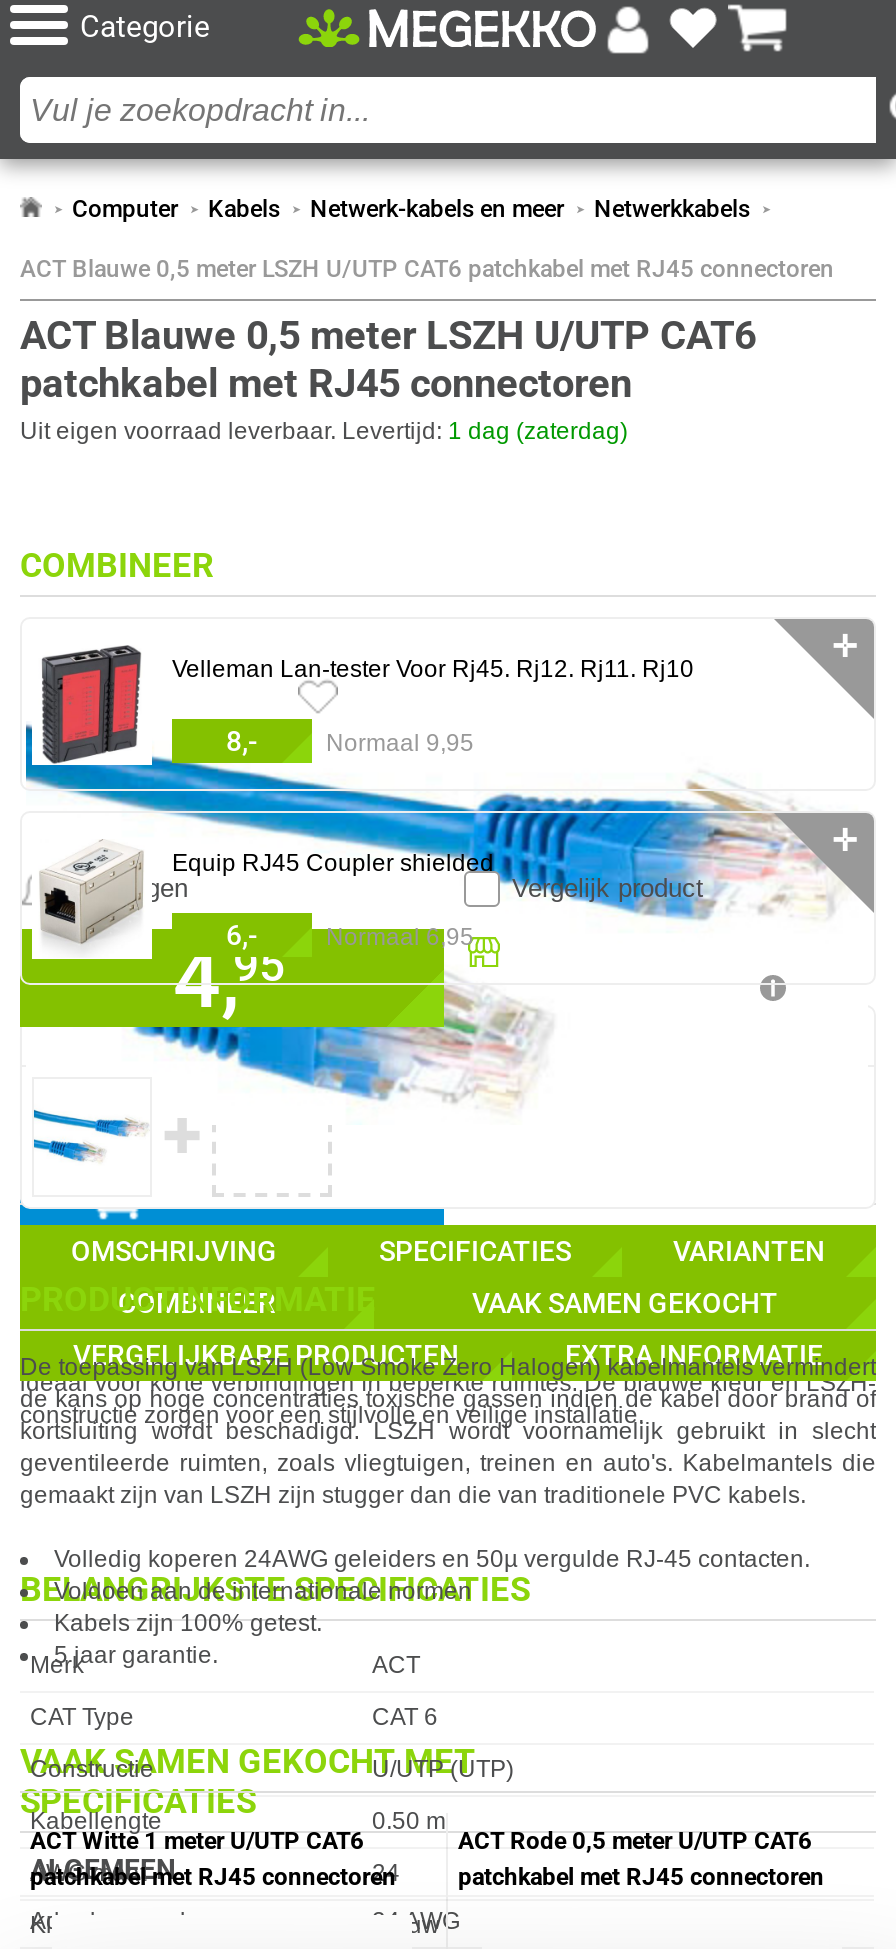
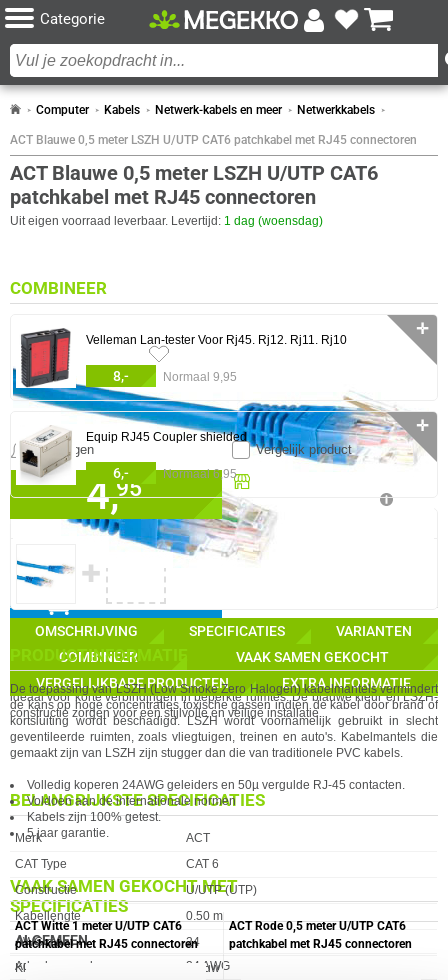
[20,417,628,445] Uit eigen voorraad leverbaar. Levertijd: 1 dag (zaterdag) -> [10,214,323,228] Uit eigen voorraad leverbaar. Levertijd: 1 dag (woensdag)

